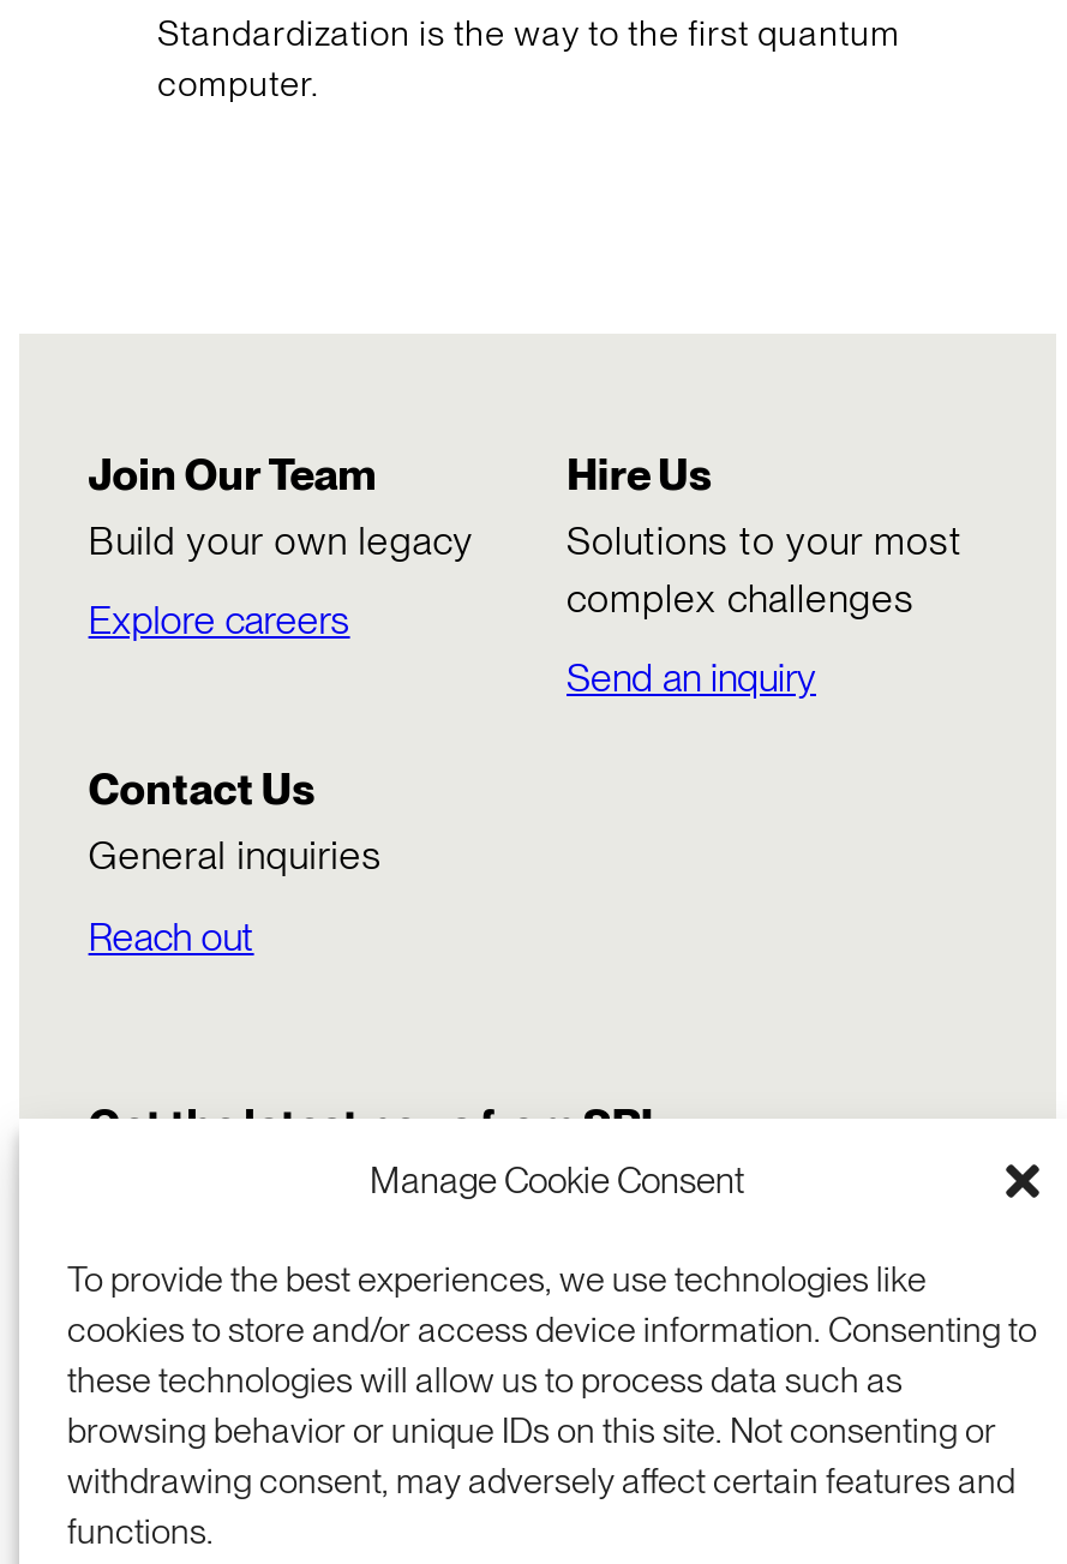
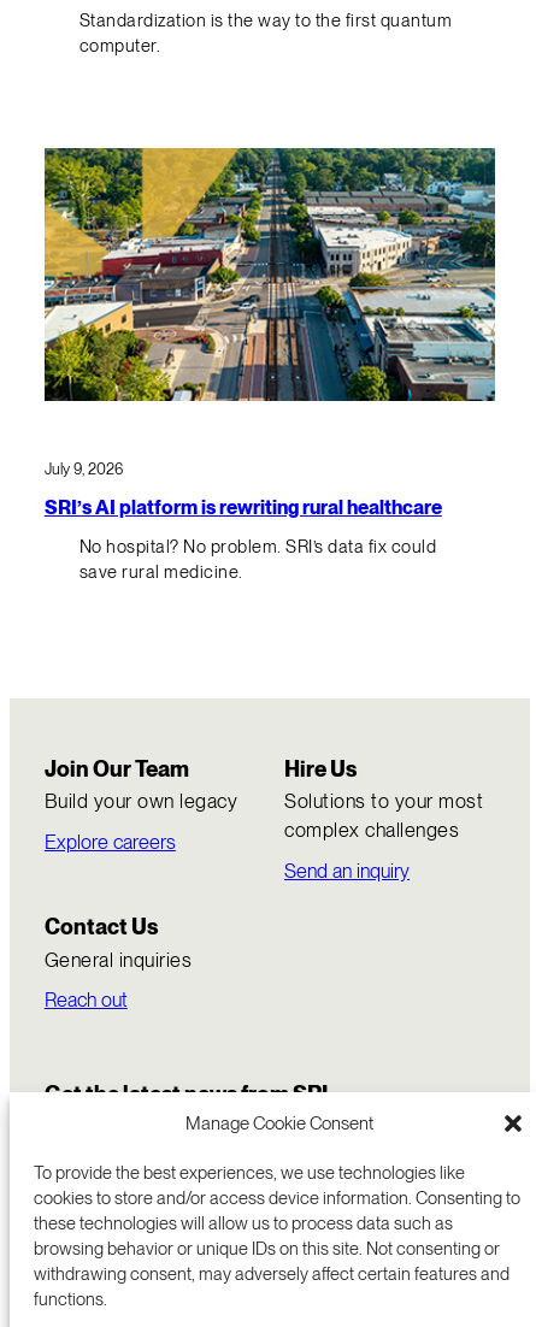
none -> [43,147,496,402] [image]
none -> [44,460,442,583] July 9, 2026 | SRI’s AI platform is rewriting rural healthcare | No hospital? No problem. SRI’s data fix could | save rural medicine.

